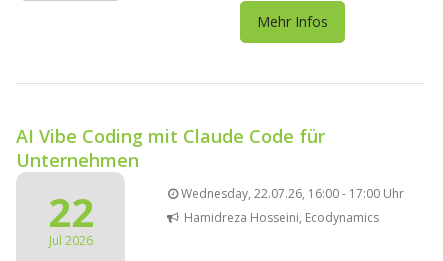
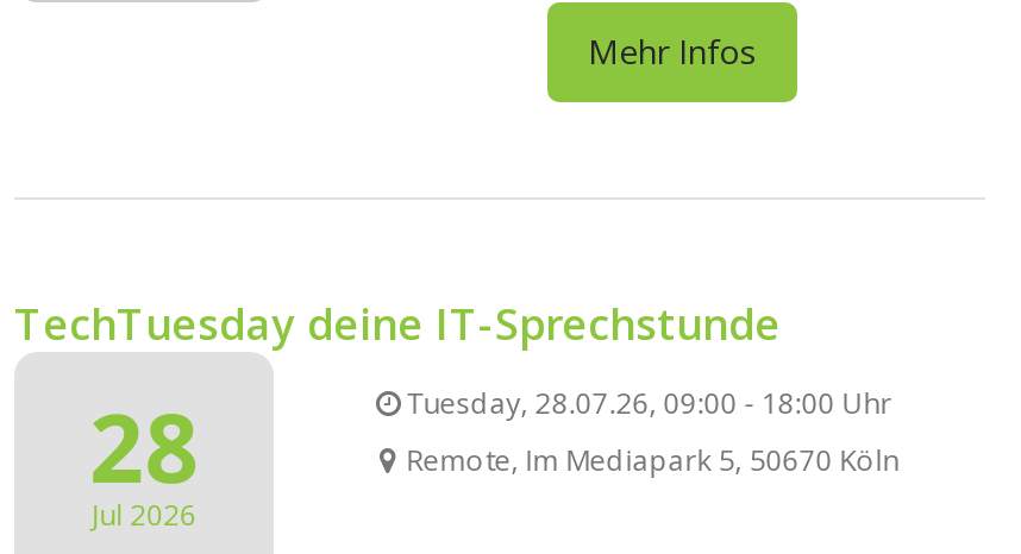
[16,124,325,239] AI Vibe Coding mit Claude Code für | Unternehmen | 22 -> [14,296,781,512] TechTuesday deine IT-Sprechstunde | 28
[181,185,404,226] Wednesday, 22.07.26, 16:00 - 17:00 Uhr | Hamidreza Hosseini, Ecodynamics -> [406,384,899,481] Tuesday, 28.07.26, 09:00 - 18:00 Uhr | Remote, Im Mediapark 5, 50670 Köln

